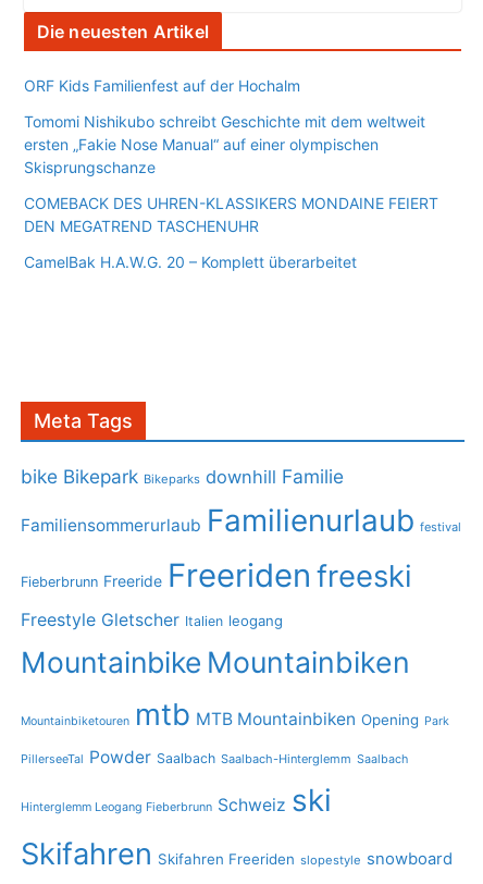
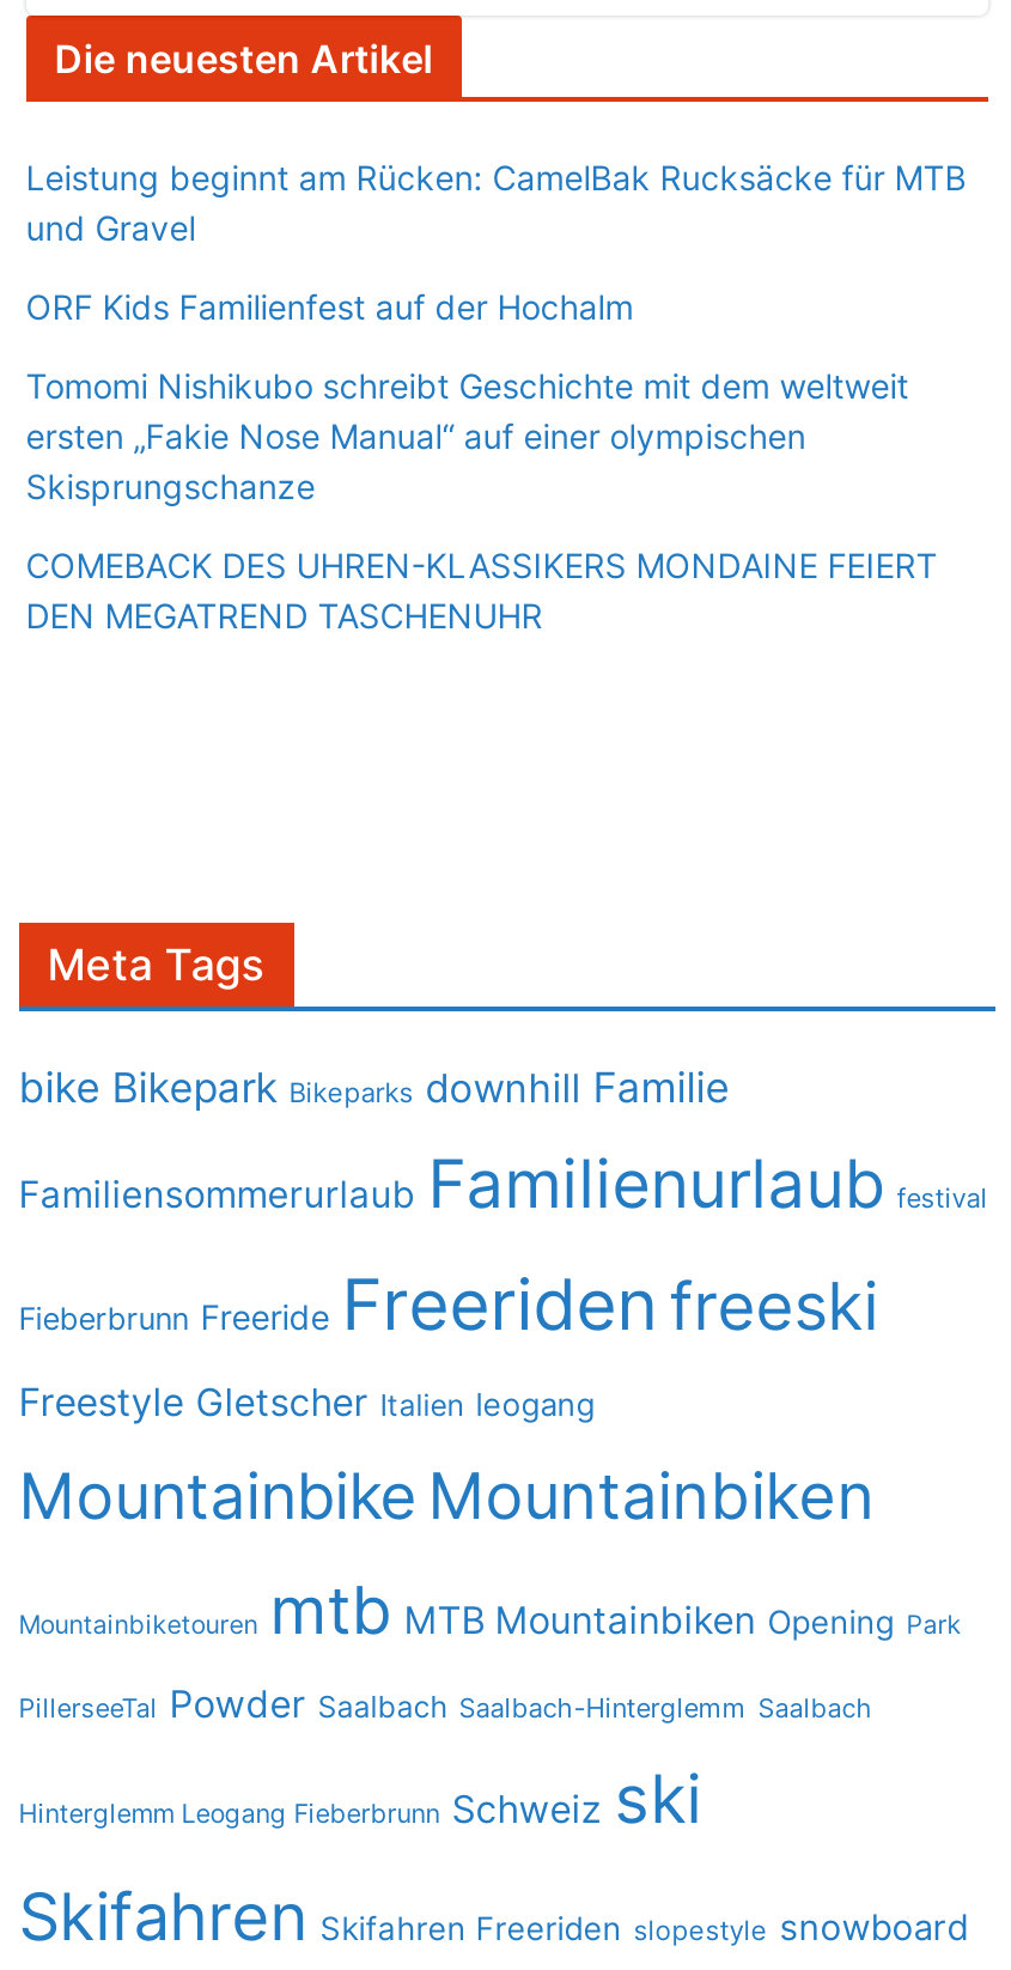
none -> [26,156,966,247] Leistung beginnt am Rücken: CamelBak Rucksäcke für MTB | und Gravel
moved [24,76,438,235] -> [26,286,937,635]: ORF Kids Familienfest auf der Hochalm | Tomomi Nishikubo schreibt Geschichte mit dem weltweit | ersten „Fakie Nose Manual“ auf einer olympischen | Skisprungschanze | COMEBACK DES UHREN-KLASSIKERS MONDAINE FEIERT | DEN MEGATREND TASCHENUHR
[24,252,356,271] CamelBak H.A.W.G. 20 – Komplett überarbeitet -> none

